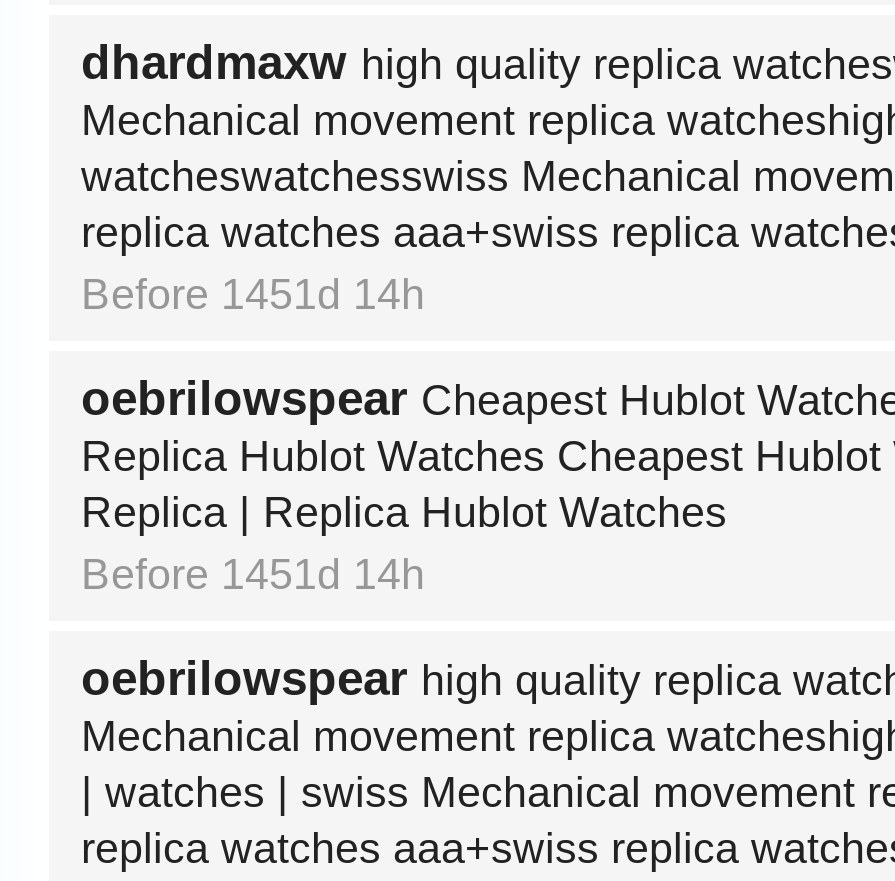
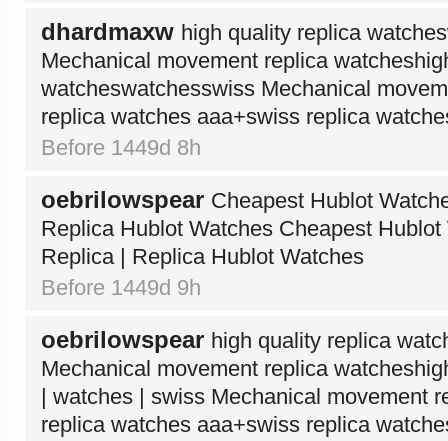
[81,269,425,319] Before 1451d 14h -> [41,135,201,160] Before 1449d 8h
[81,549,425,599] Before 1451d 14h -> [41,275,201,300] Before 1449d 9h

